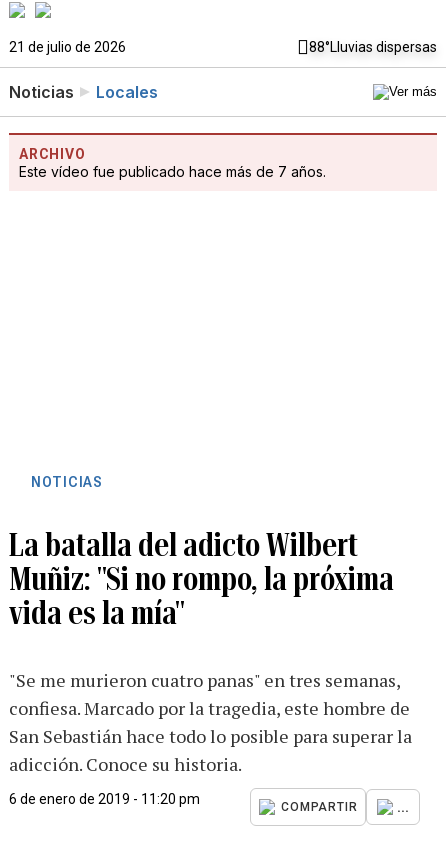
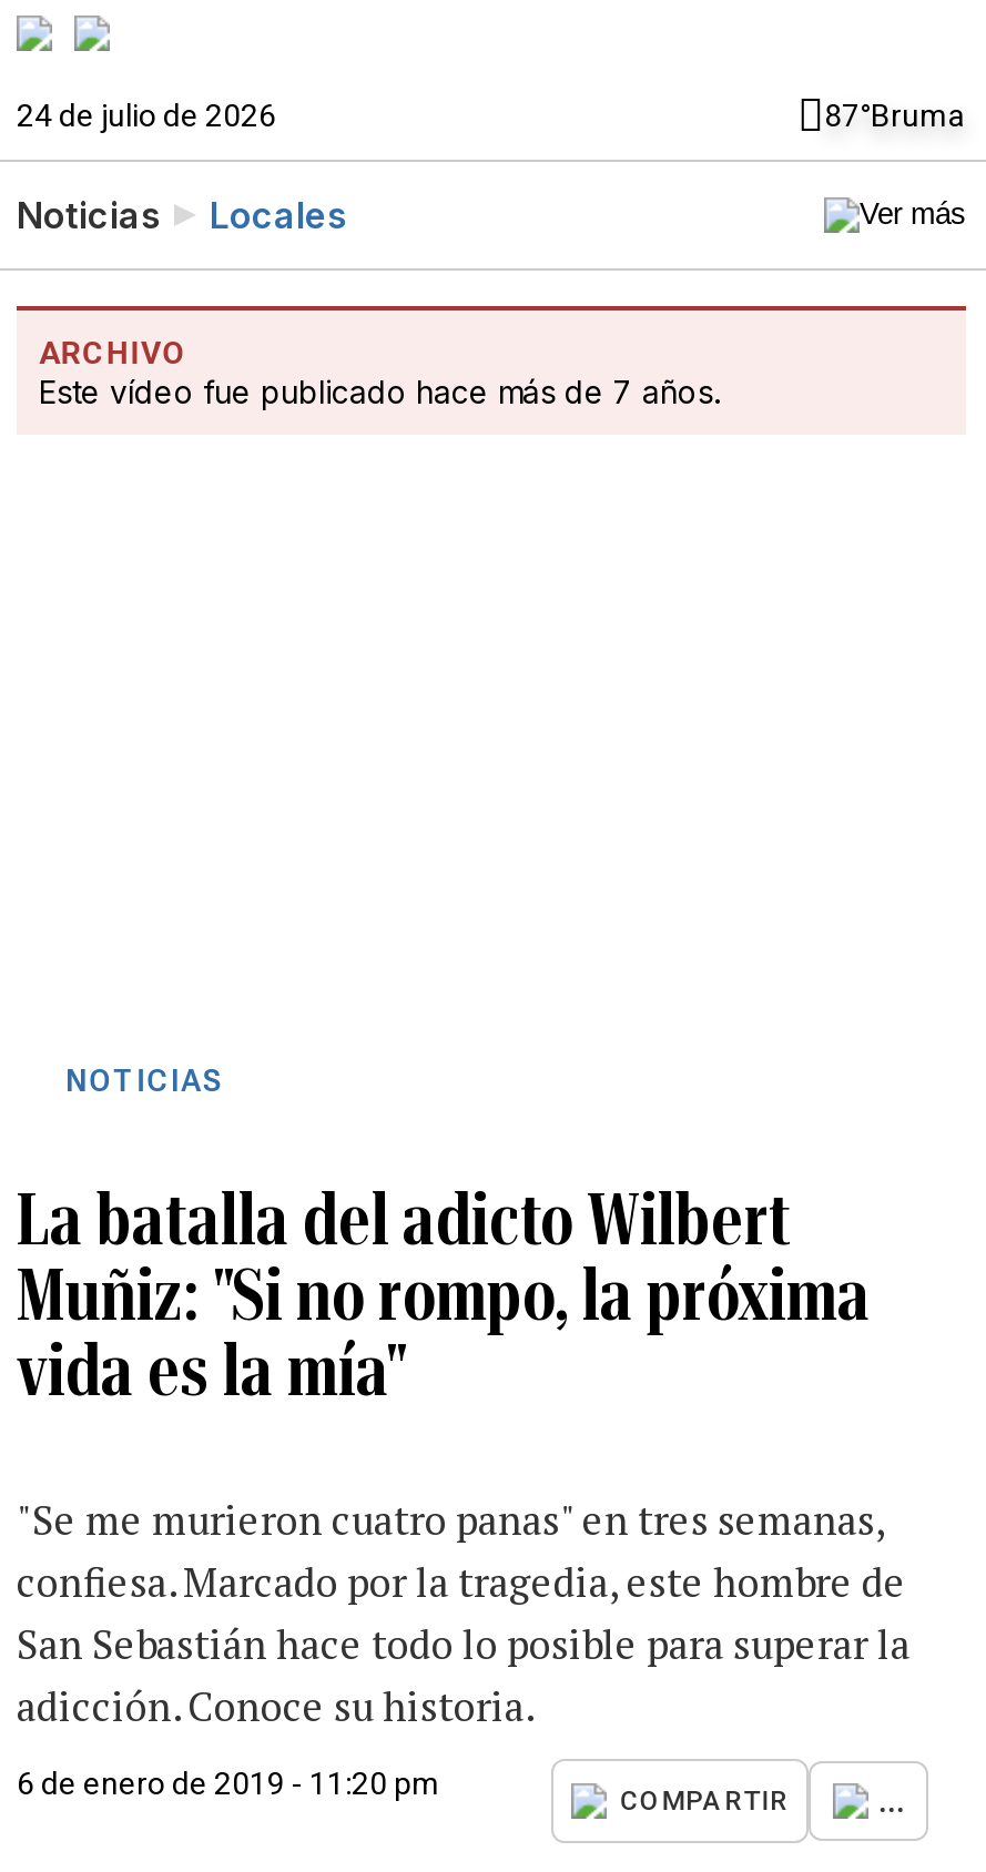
[9,39,437,55] 21 de julio de 2026 | 88°Lluvias dispersas -> [17,98,966,133] 24 de julio de 2026 | 87°Bruma

